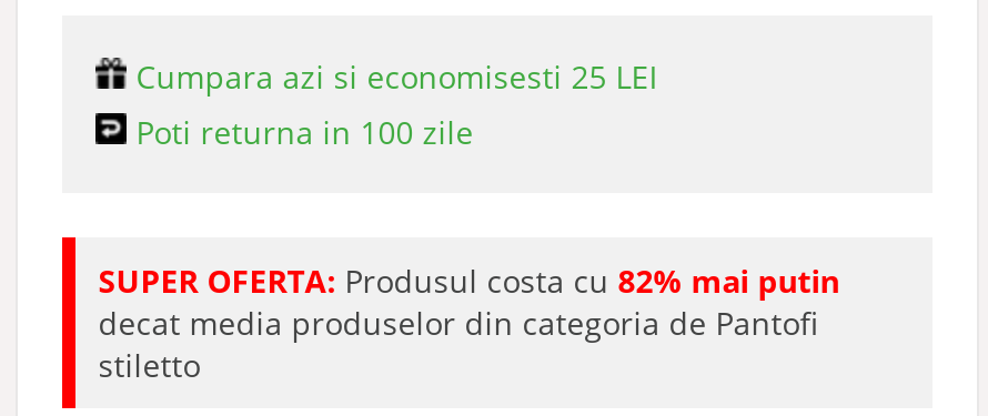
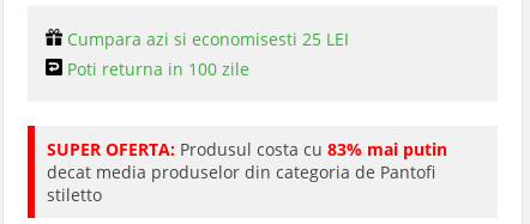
[98,260,840,302] SUPER OFERTA: Produsul costa cu 82% mai putin -> [47,138,448,161] SUPER OFERTA: Produsul costa cu 83% mai putin

